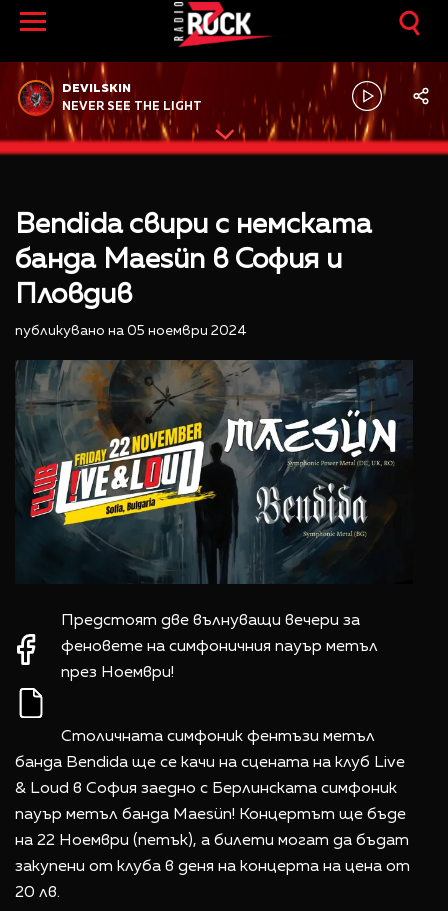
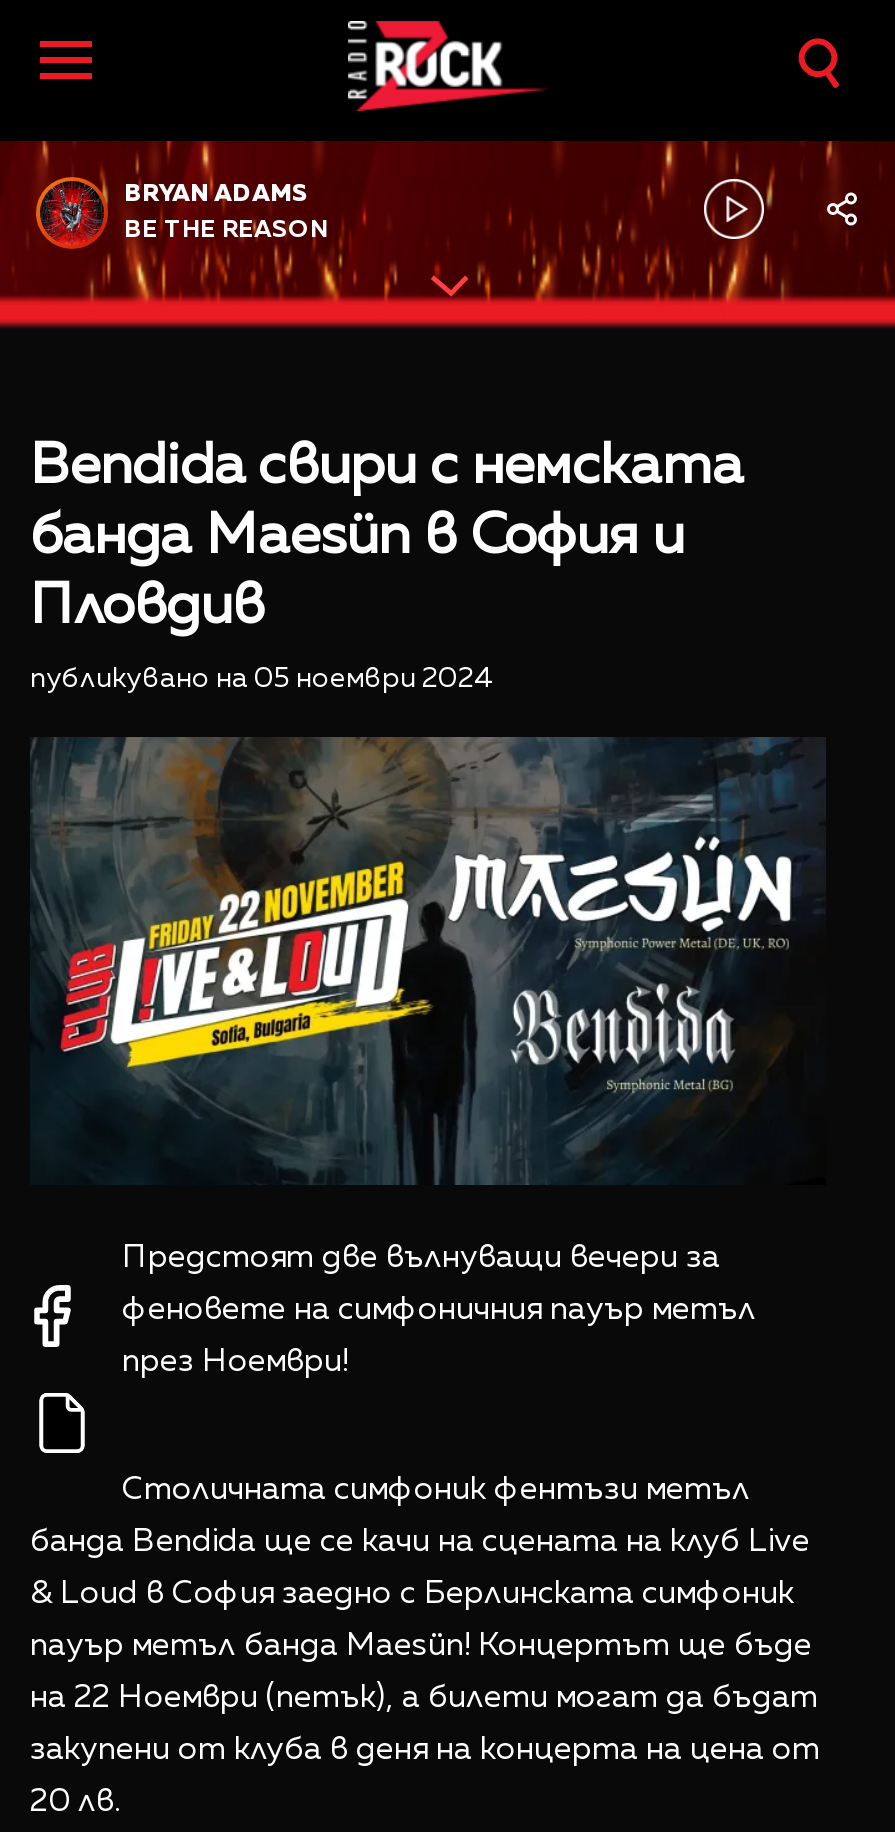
[62,83,131,95] DEVILSKIN -> [124,183,308,207] BRYAN ADAMS
[62,101,202,113] NEVER SEE THE LIGHT -> [124,219,328,243] BE THE REASON

